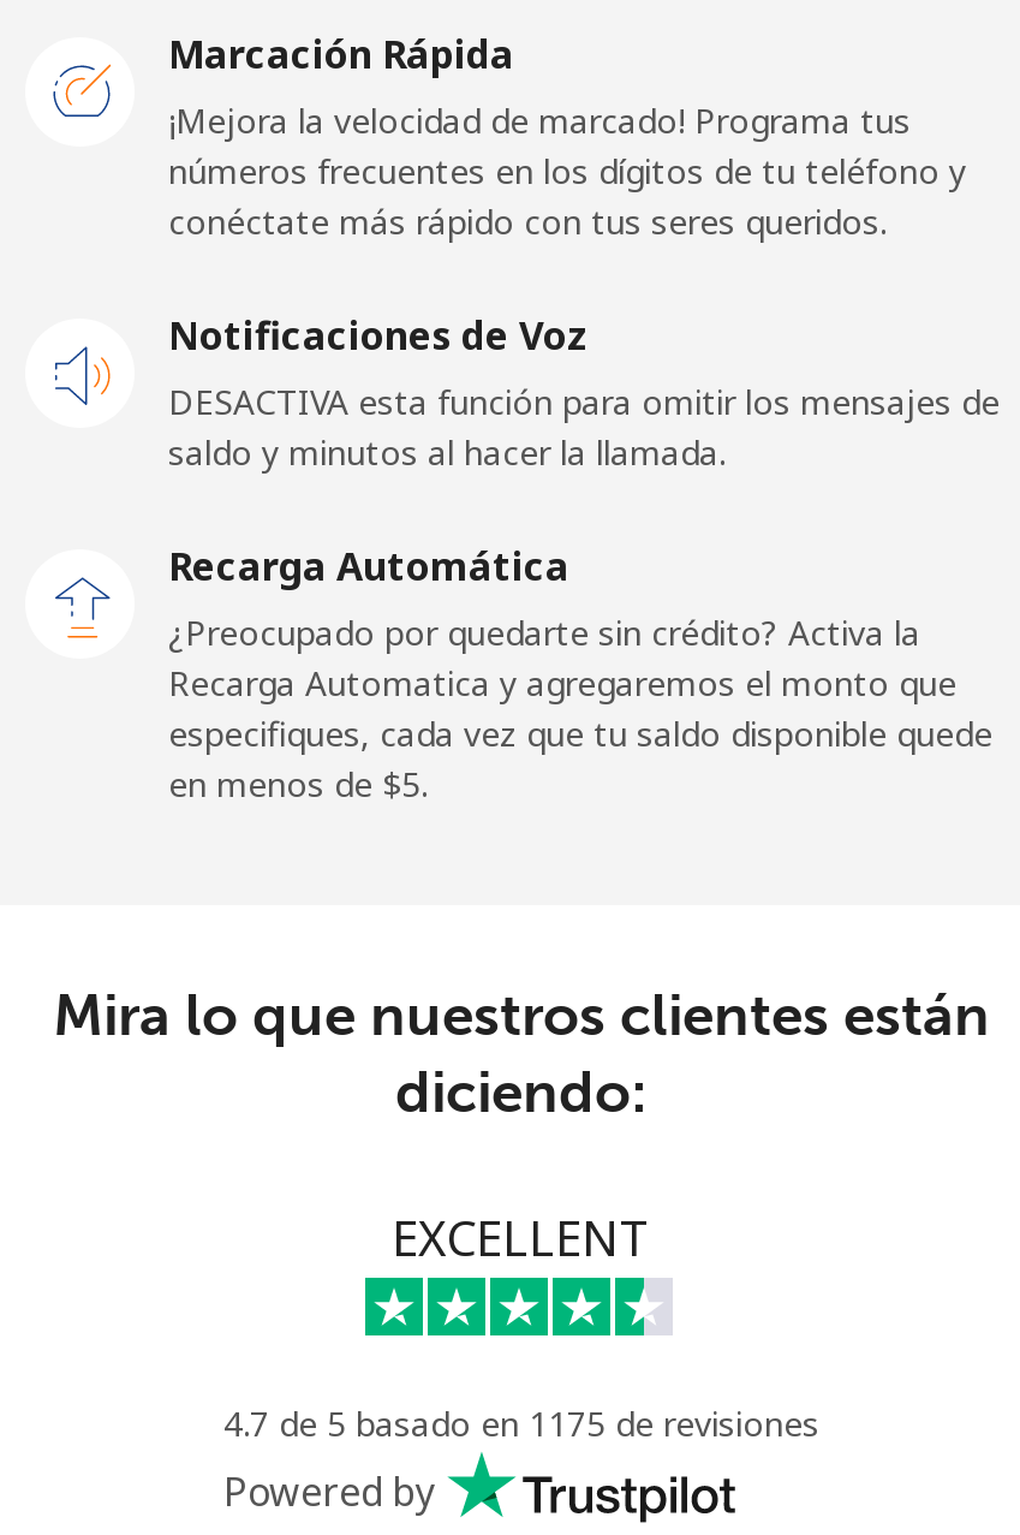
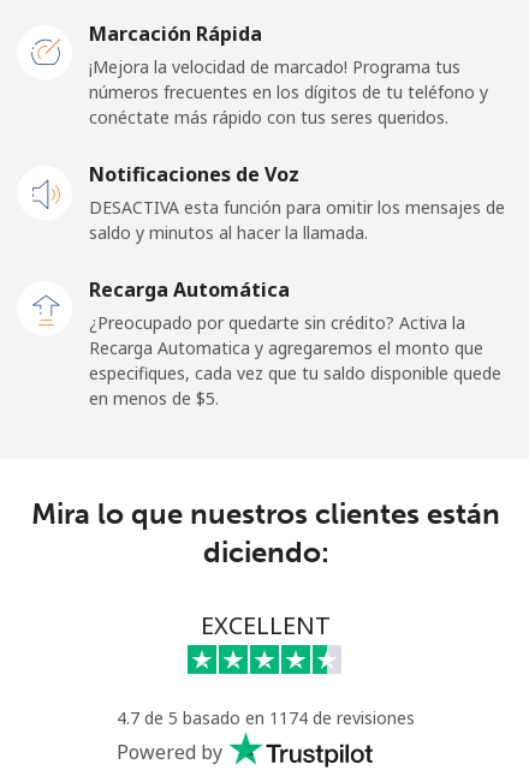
[223,1400,819,1446] 4.7 de 5 basado en 1175 de revisiones -> [117,706,415,729] 4.7 de 5 basado en 1174 de revisiones

